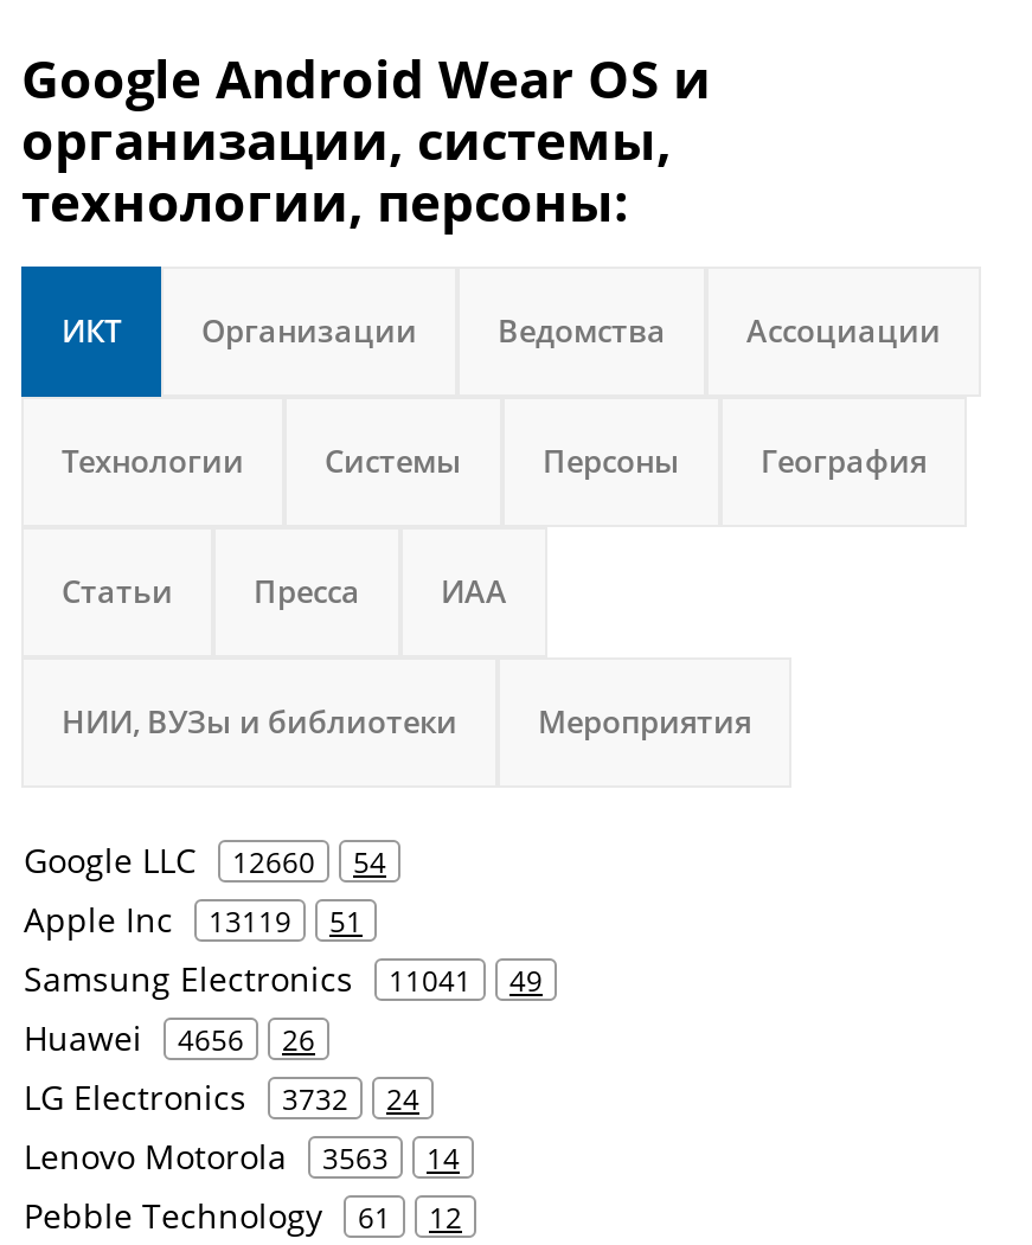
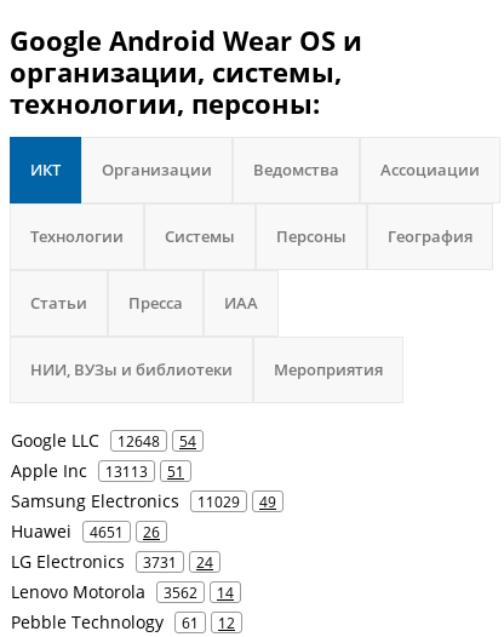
[24,837,386,882] Google LLC 12660 54 -> [11,429,196,452] Google LLC 12648 54
[24,896,363,942] Apple Inc 13119 51 -> [11,459,184,482] Apple Inc 13113 51
[24,956,543,1001] Samsung Electronics 11041 49 -> [11,489,276,512] Samsung Electronics 11029 49
[24,1015,315,1060] Huawei 4656 26 -> [11,519,160,542] Huawei 4651 26
[24,1074,419,1119] LG Electronics 3732 24 -> [11,550,213,573] LG Electronics 3731 24
[24,1133,460,1178] Lenovo Motorola 3563 14 -> [11,580,234,603] Lenovo Motorola 3562 14

